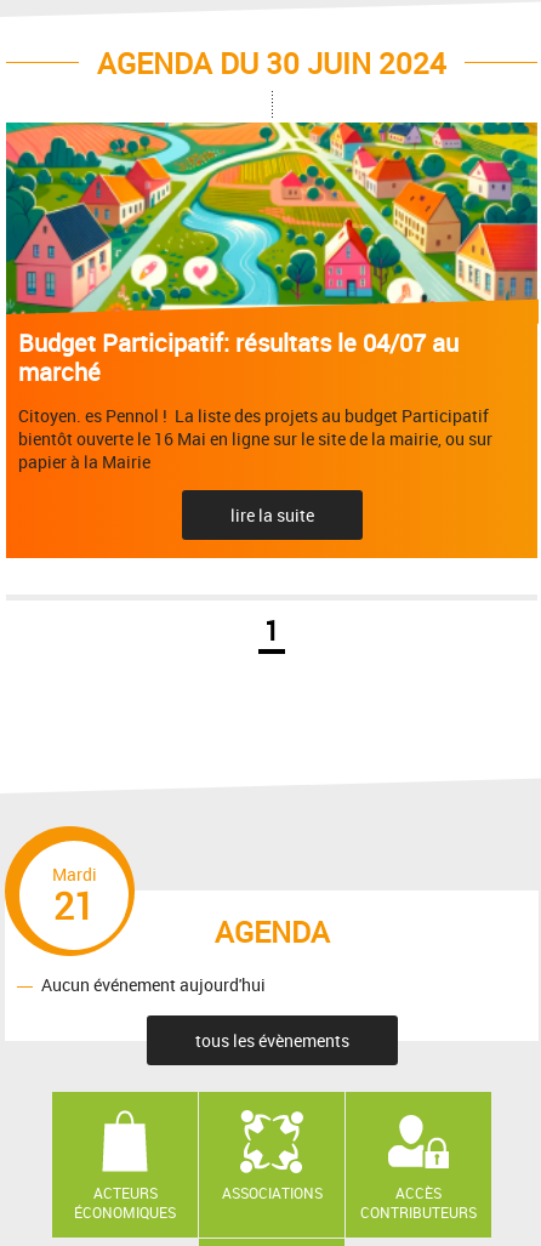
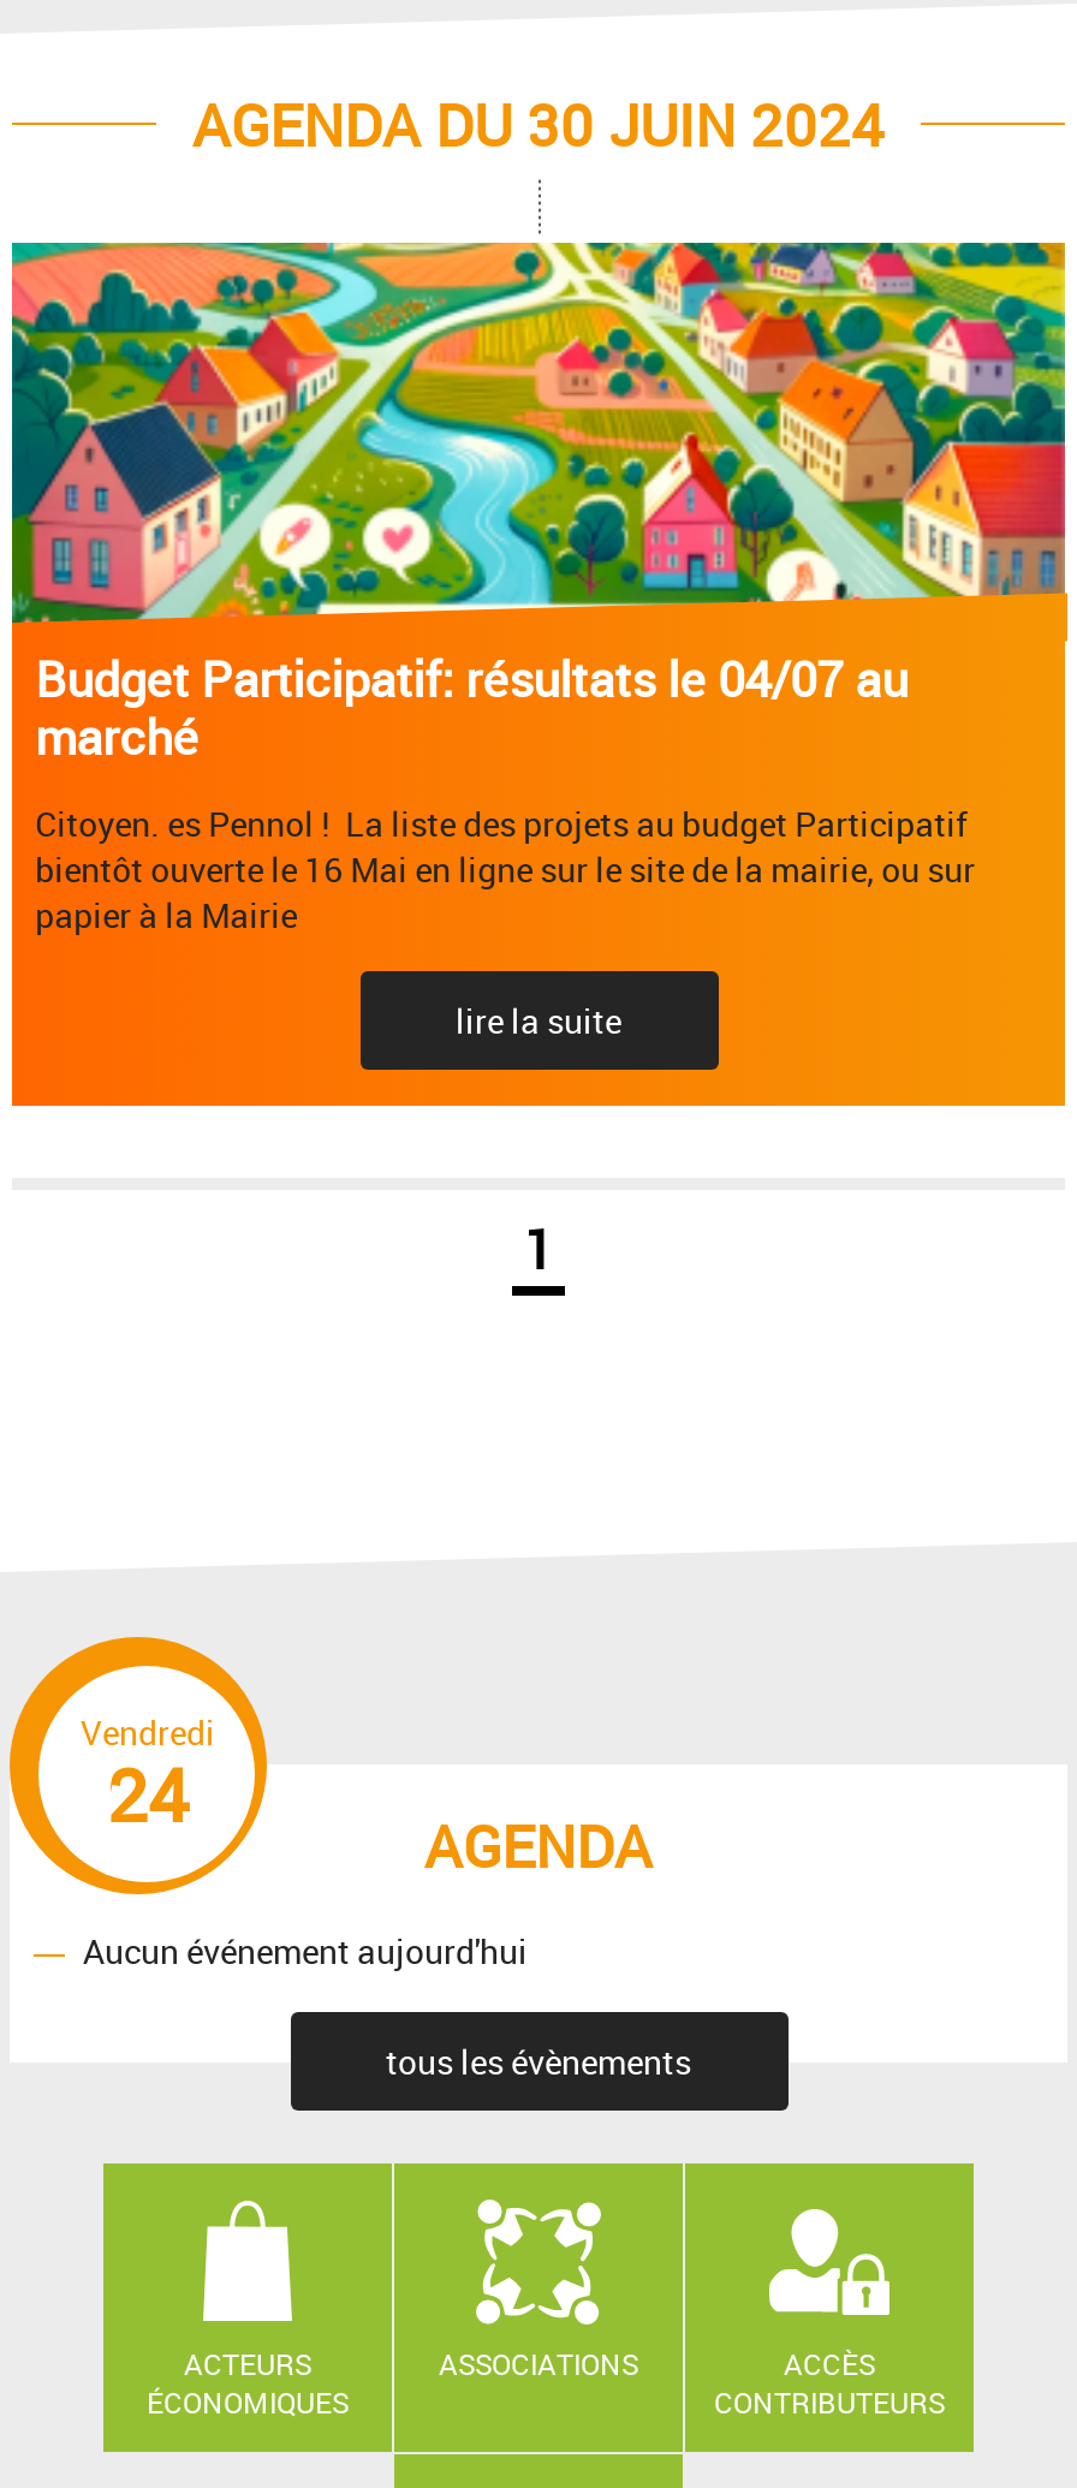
[52,863,97,931] Mardi | 21 -> [81,1709,215,1844] Vendredi | 24

